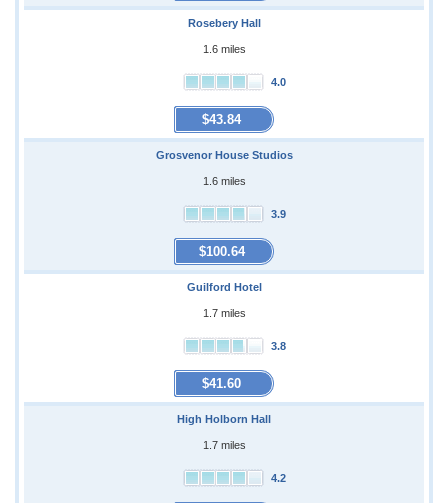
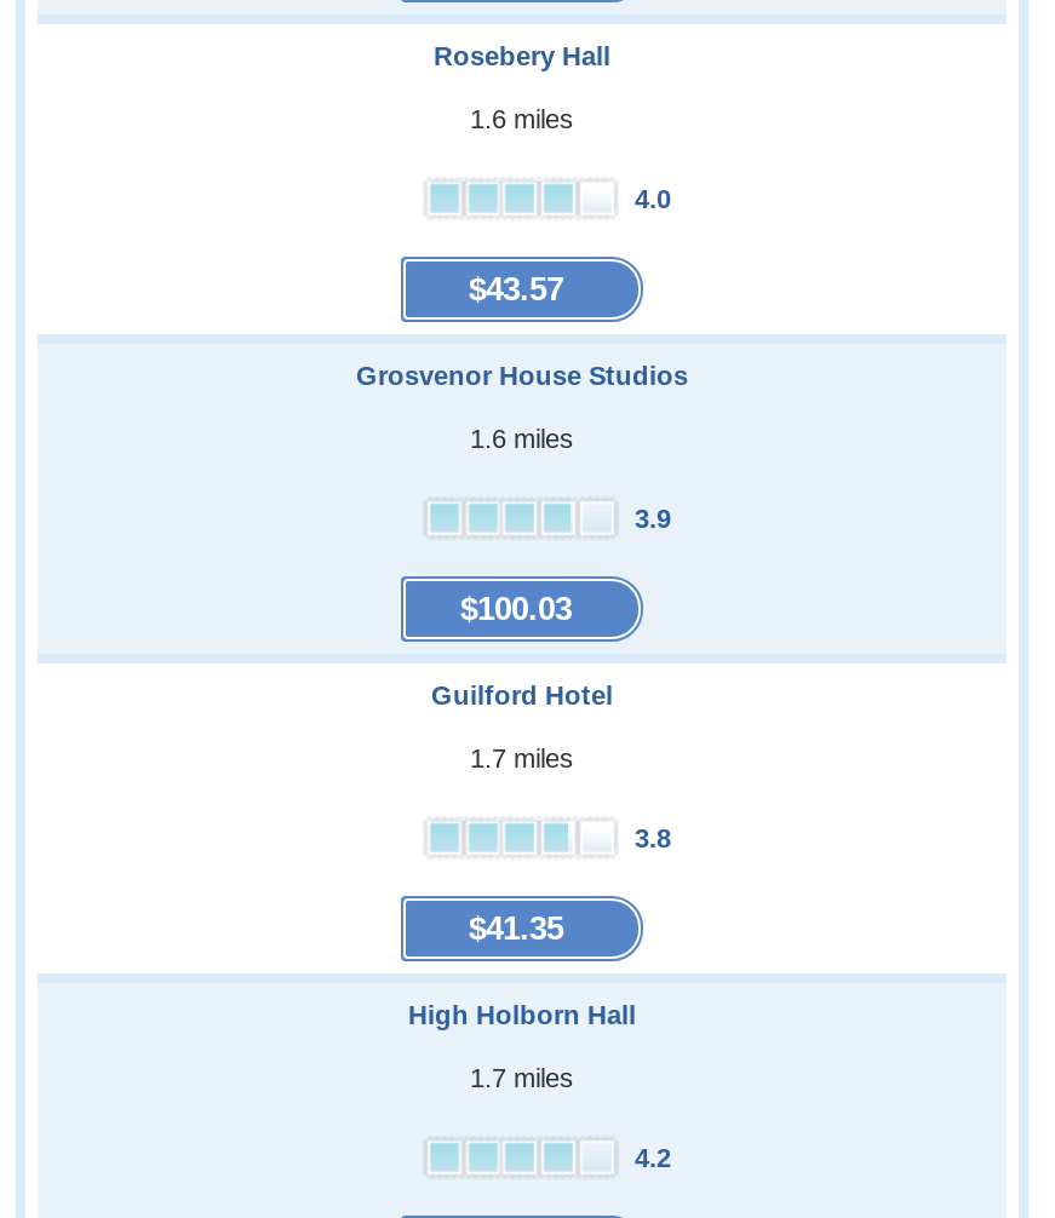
[202,112,241,127] $43.84 -> [469,271,563,308] $43.57
[198,244,244,259] $100.64 -> [460,591,572,627] $100.03
[202,376,241,391] $41.60 -> [469,910,563,947] $41.35

